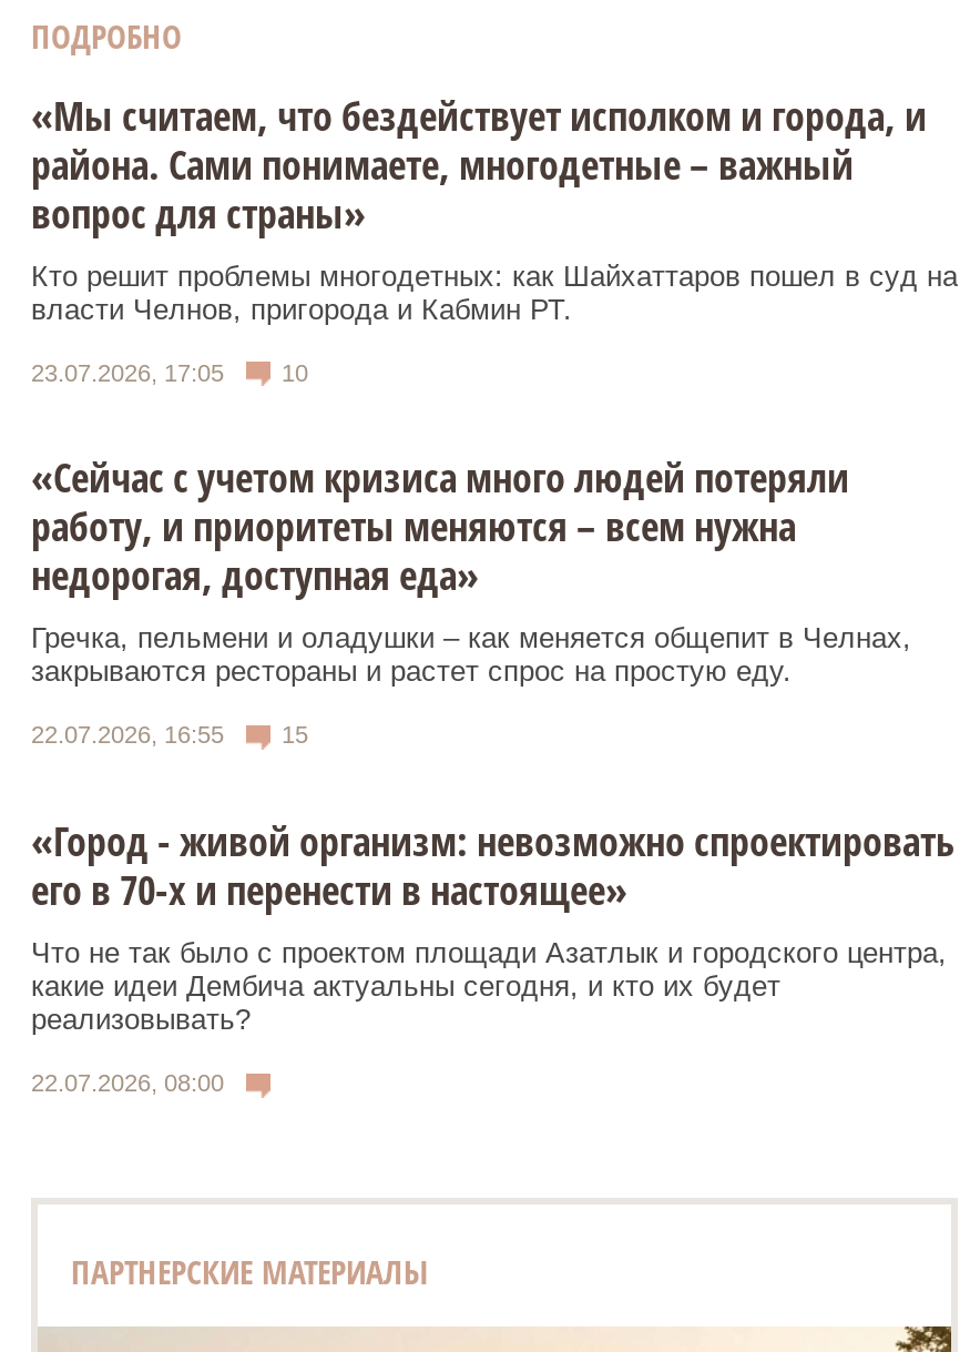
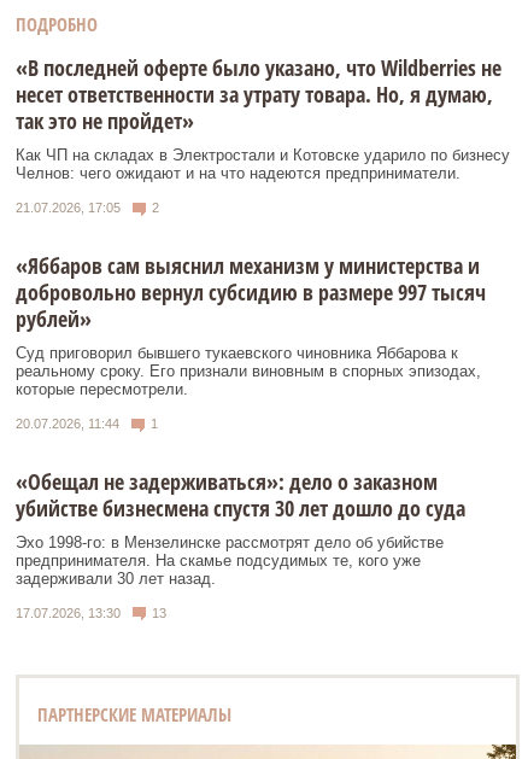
[31,88,958,326] «Мы считаем, что бездействует исполком и города, и | района. Сами понимаете, многодетные – важный | вопрос для страны» | Кто решит проблемы многодетных: как Шайхаттаров пошел в суд на | власти Челнов, пригорода и Кабмин РТ. -> [16,53,510,183] «В последней оферте было указано, что Wildberries не | несет ответственности за утрату товара. Но, я думаю, | так это не пройдет» | Как ЧП на складах в Электростали и Котовске ударило по бизнесу | Челнов: чего ожидают и на что надеются предприниматели.
[31,359,308,386] 23.07.2026, 17:05 | 10 -> [16,201,159,215] 21.07.2026, 17:05 | 2
[31,451,911,689] «Сейчас с учетом кризиса много людей потеряли | работу, и приоритеты меняются – всем нужна | недорогая, доступная еда» | Гречка, пельмени и оладушки – как меняется общепит в Челнах, | закрываются рестораны и растет спрос на простую еду. -> [16,251,486,398] «Яббаров сам выяснил механизм у министерства и | добровольно вернул субсидию в размере 997 тысяч | рублей» | Суд приговорил бывшего тукаевского чиновника Яббарова к | реальному сроку. Его признали виновным в спорных эпизодах, | которые пересмотрели.
[31,722,308,748] 22.07.2026, 16:55 | 15 -> [16,416,158,431] 20.07.2026, 11:44 | 1
[31,814,956,1036] «Город - живой организм: невозможно спроектировать | его в 70-х и перенести в настоящее» | Что не так было с проектом площади Азатлык и городского центра, | какие идеи Дембича актуальны сегодня, и кто их будет | реализовывать? -> [16,466,465,587] «Обещал не задерживаться»: дело о заказном | убийстве бизнесмена спустя 30 лет дошло до суда | Эхо 1998-го: в Мензелинске рассмотрят дело об убийстве | предпринимателя. На скамье подсудимых те, кого уже | задерживали 30 лет назад.
[31,1069,224,1096] 22.07.2026, 08:00 -> [16,605,166,620] 17.07.2026, 13:30 | 13

